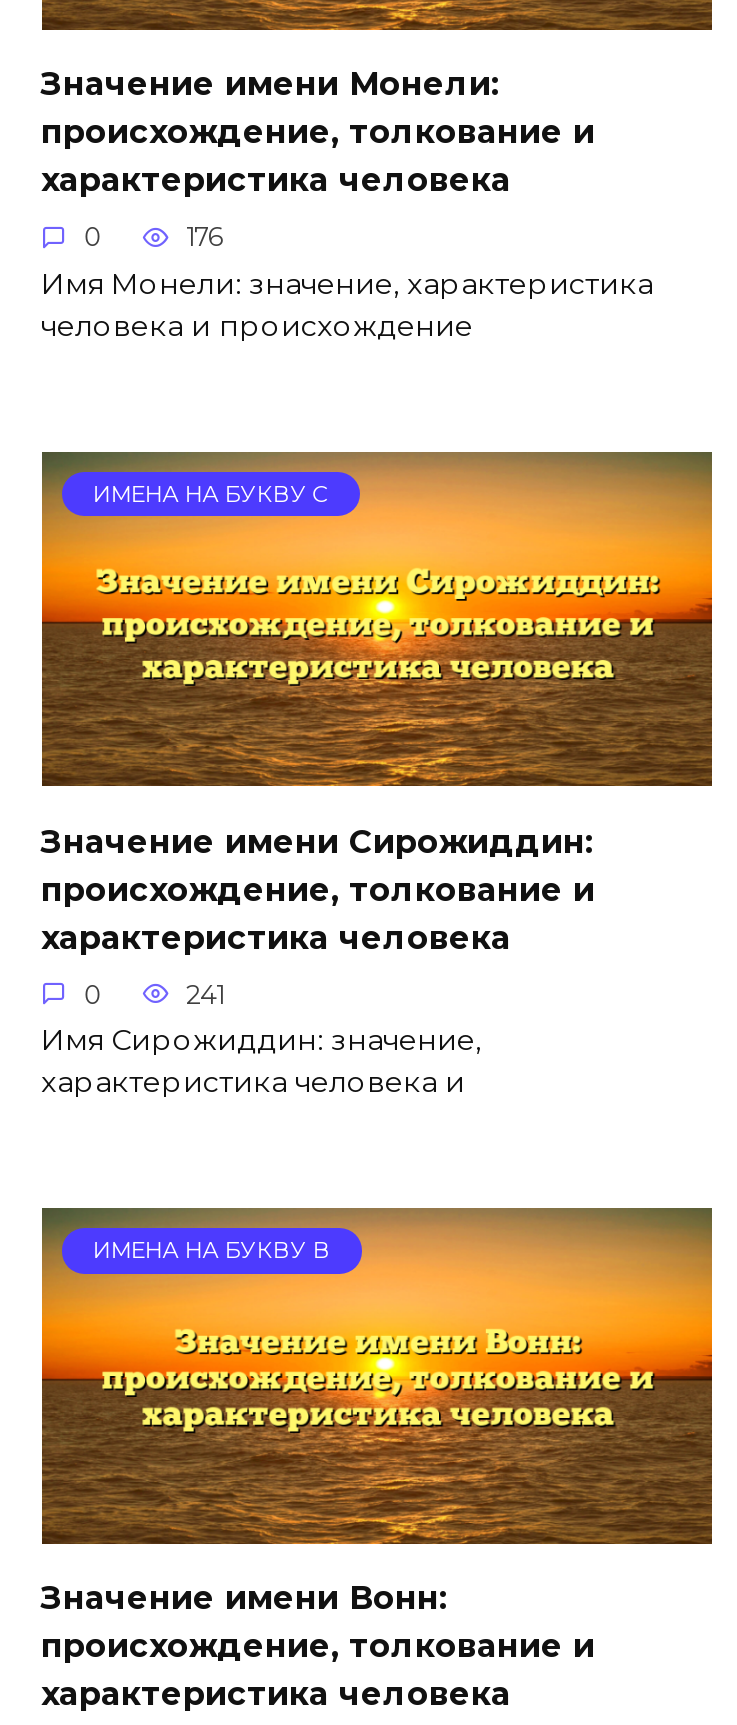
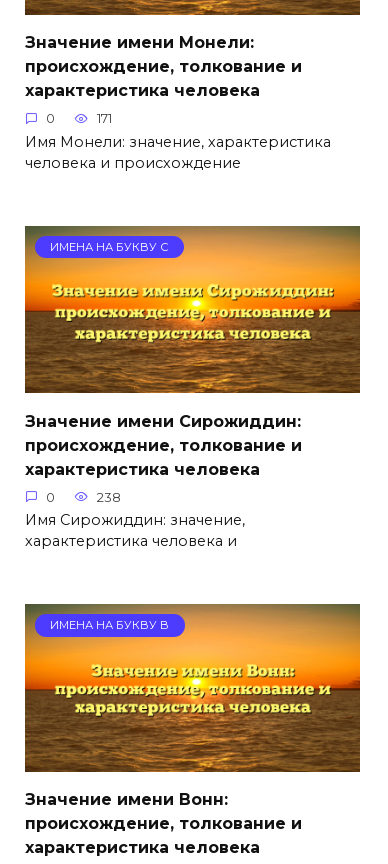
[186,223,224,253] 176 -> [97,111,112,126] 171
[186,979,224,1009] 241 -> [97,490,121,505] 238

